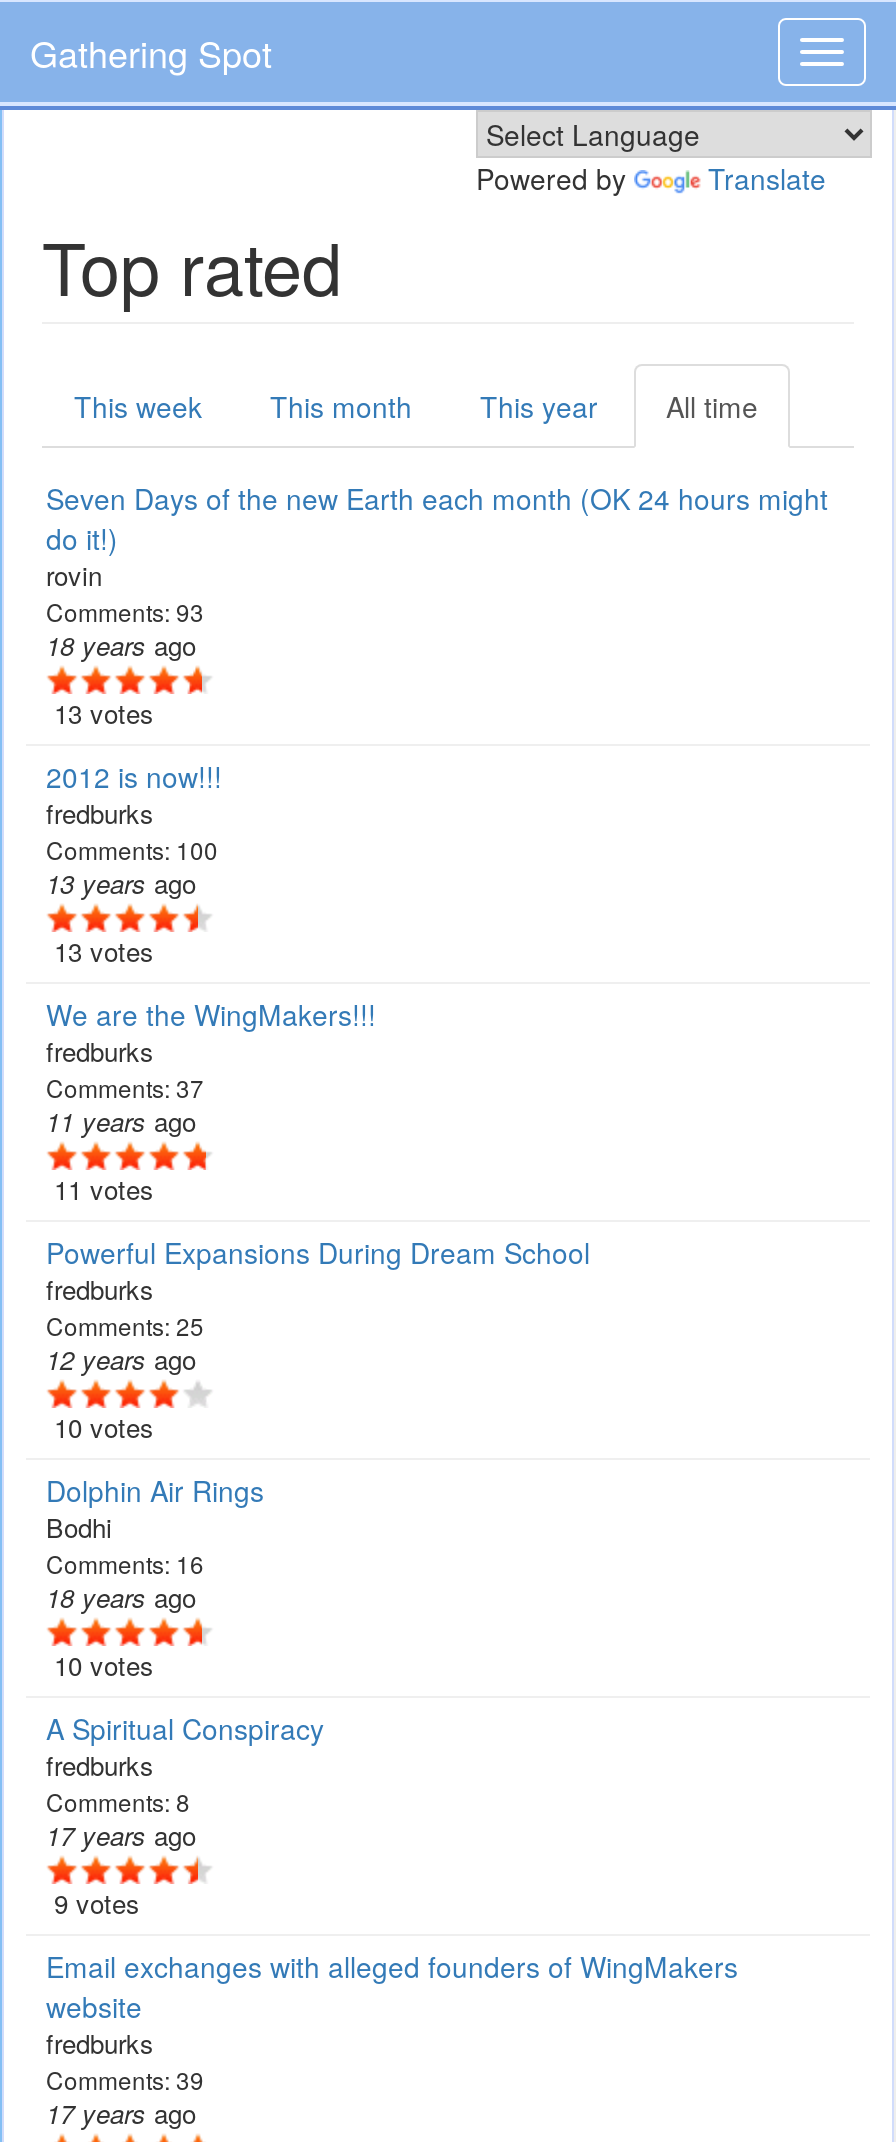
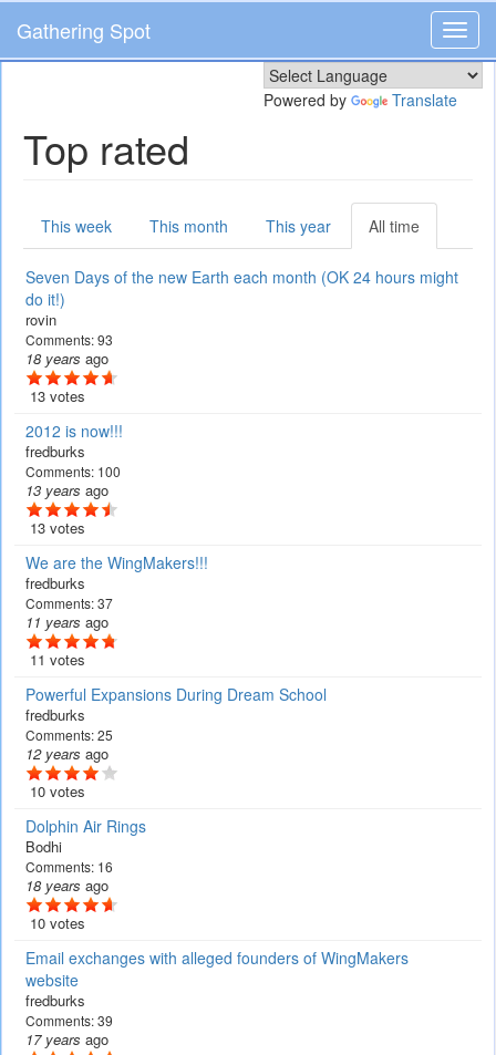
[46,1708,324,1922] A Spiritual Conspiracy | fredburks | Comments: 8 | 17 years ago | 9 votes -> none

